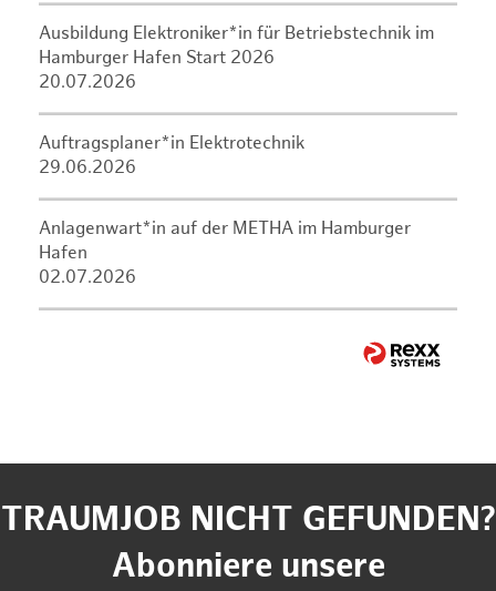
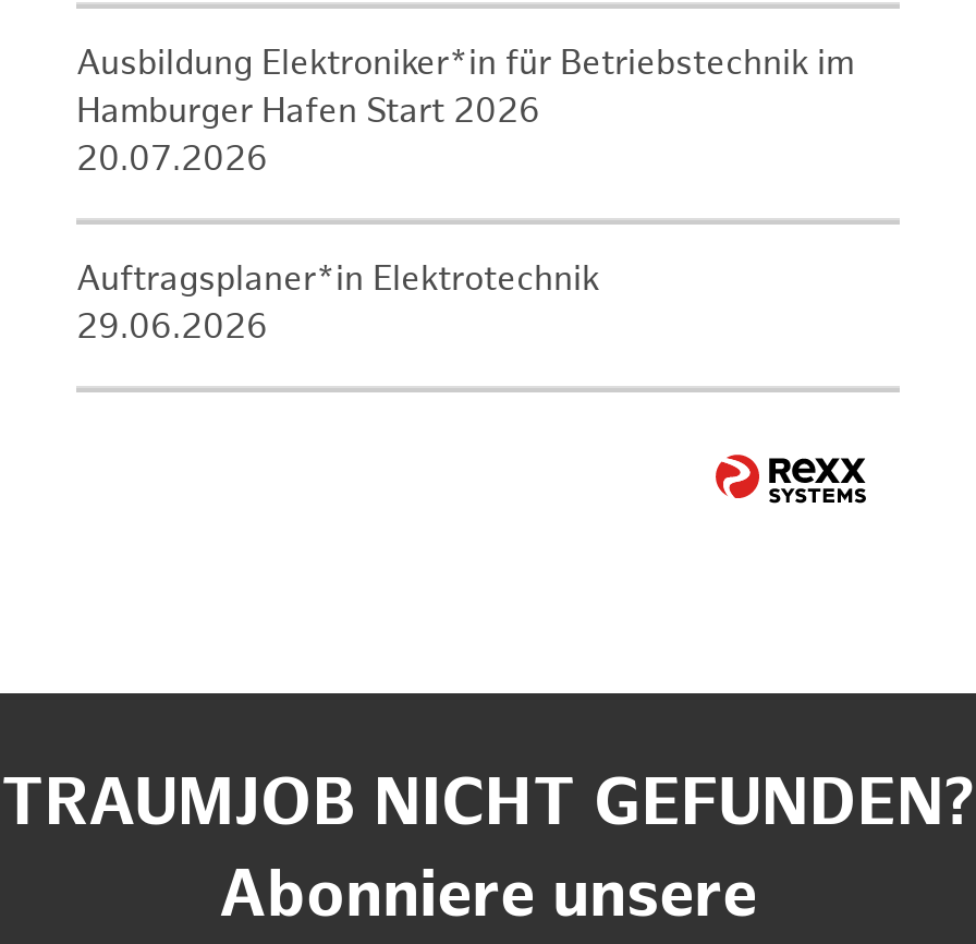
[39,219,411,288] Anlagenwart*in auf der METHA im Hamburger | Hafen | 02.07.2026 -> none

